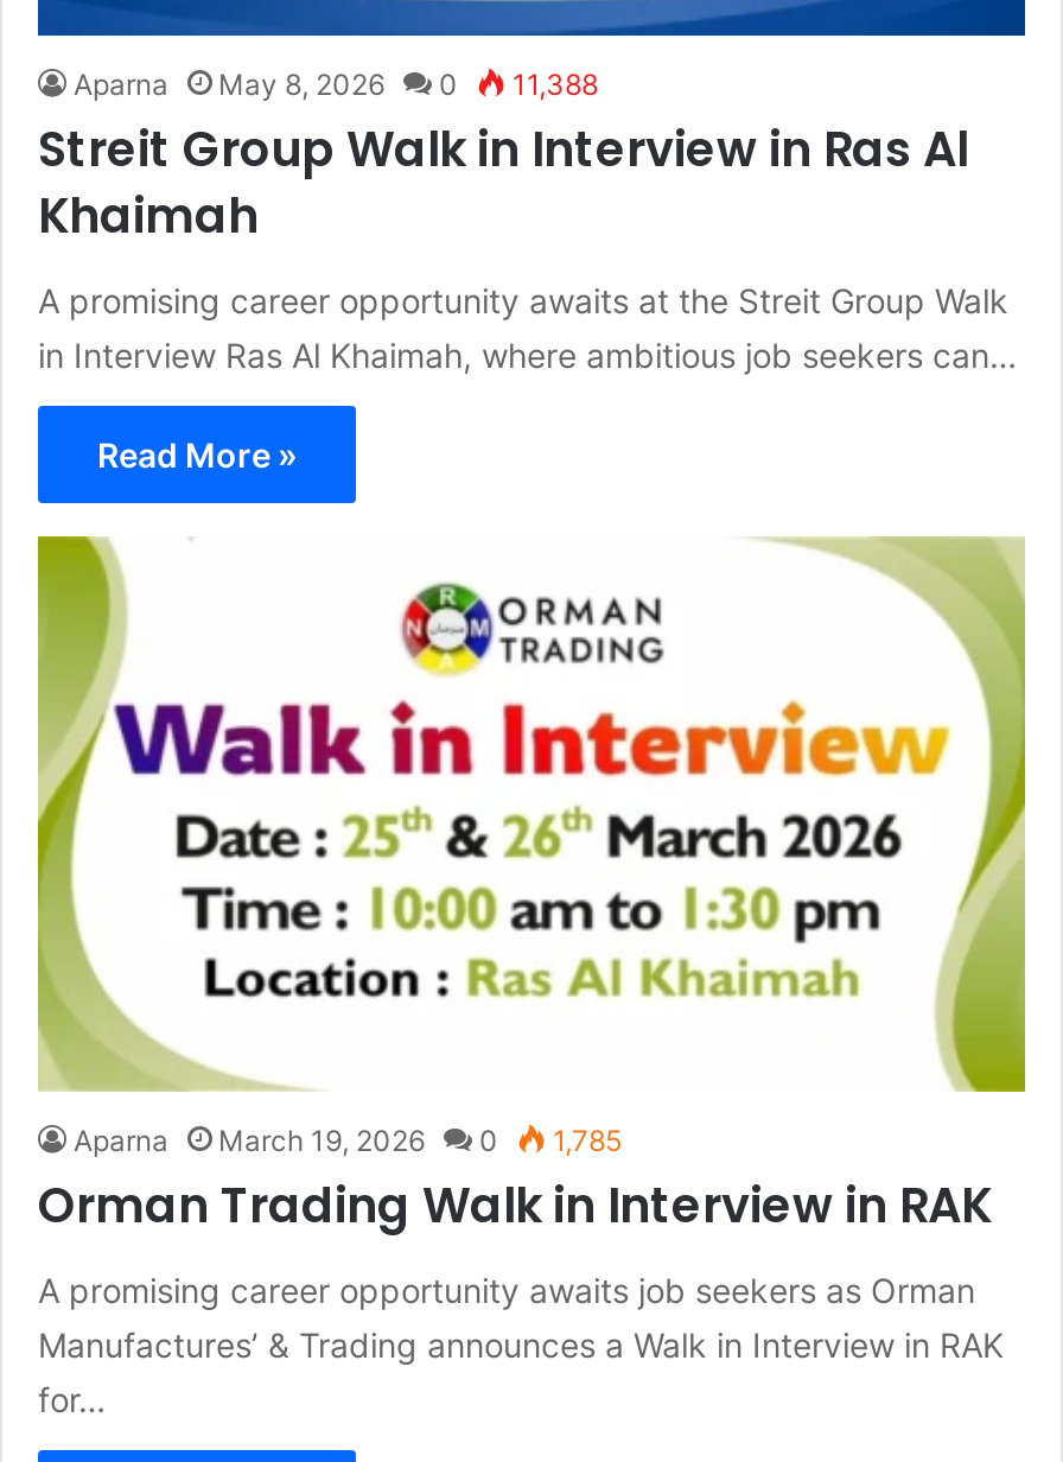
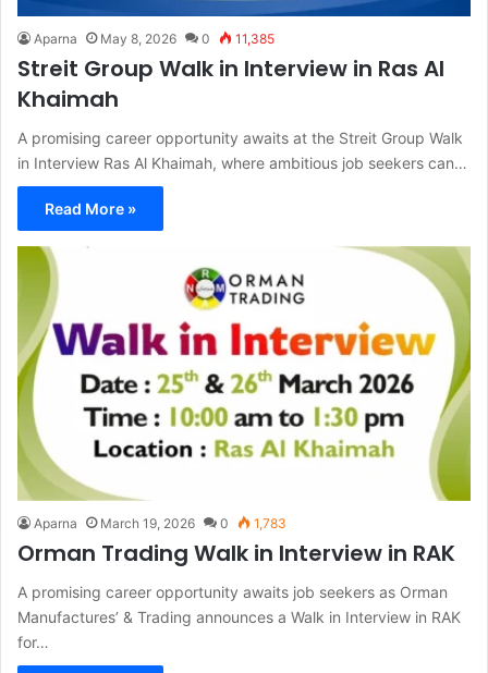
[74,66,598,101] Aparna May 8, 2026 0 11,388 -> [34,30,274,47] Aparna May 8, 2026 0 11,385
[74,1124,622,1159] Aparna March 19, 2026 0 1,785 -> [34,516,286,532] Aparna March 19, 2026 0 1,783

